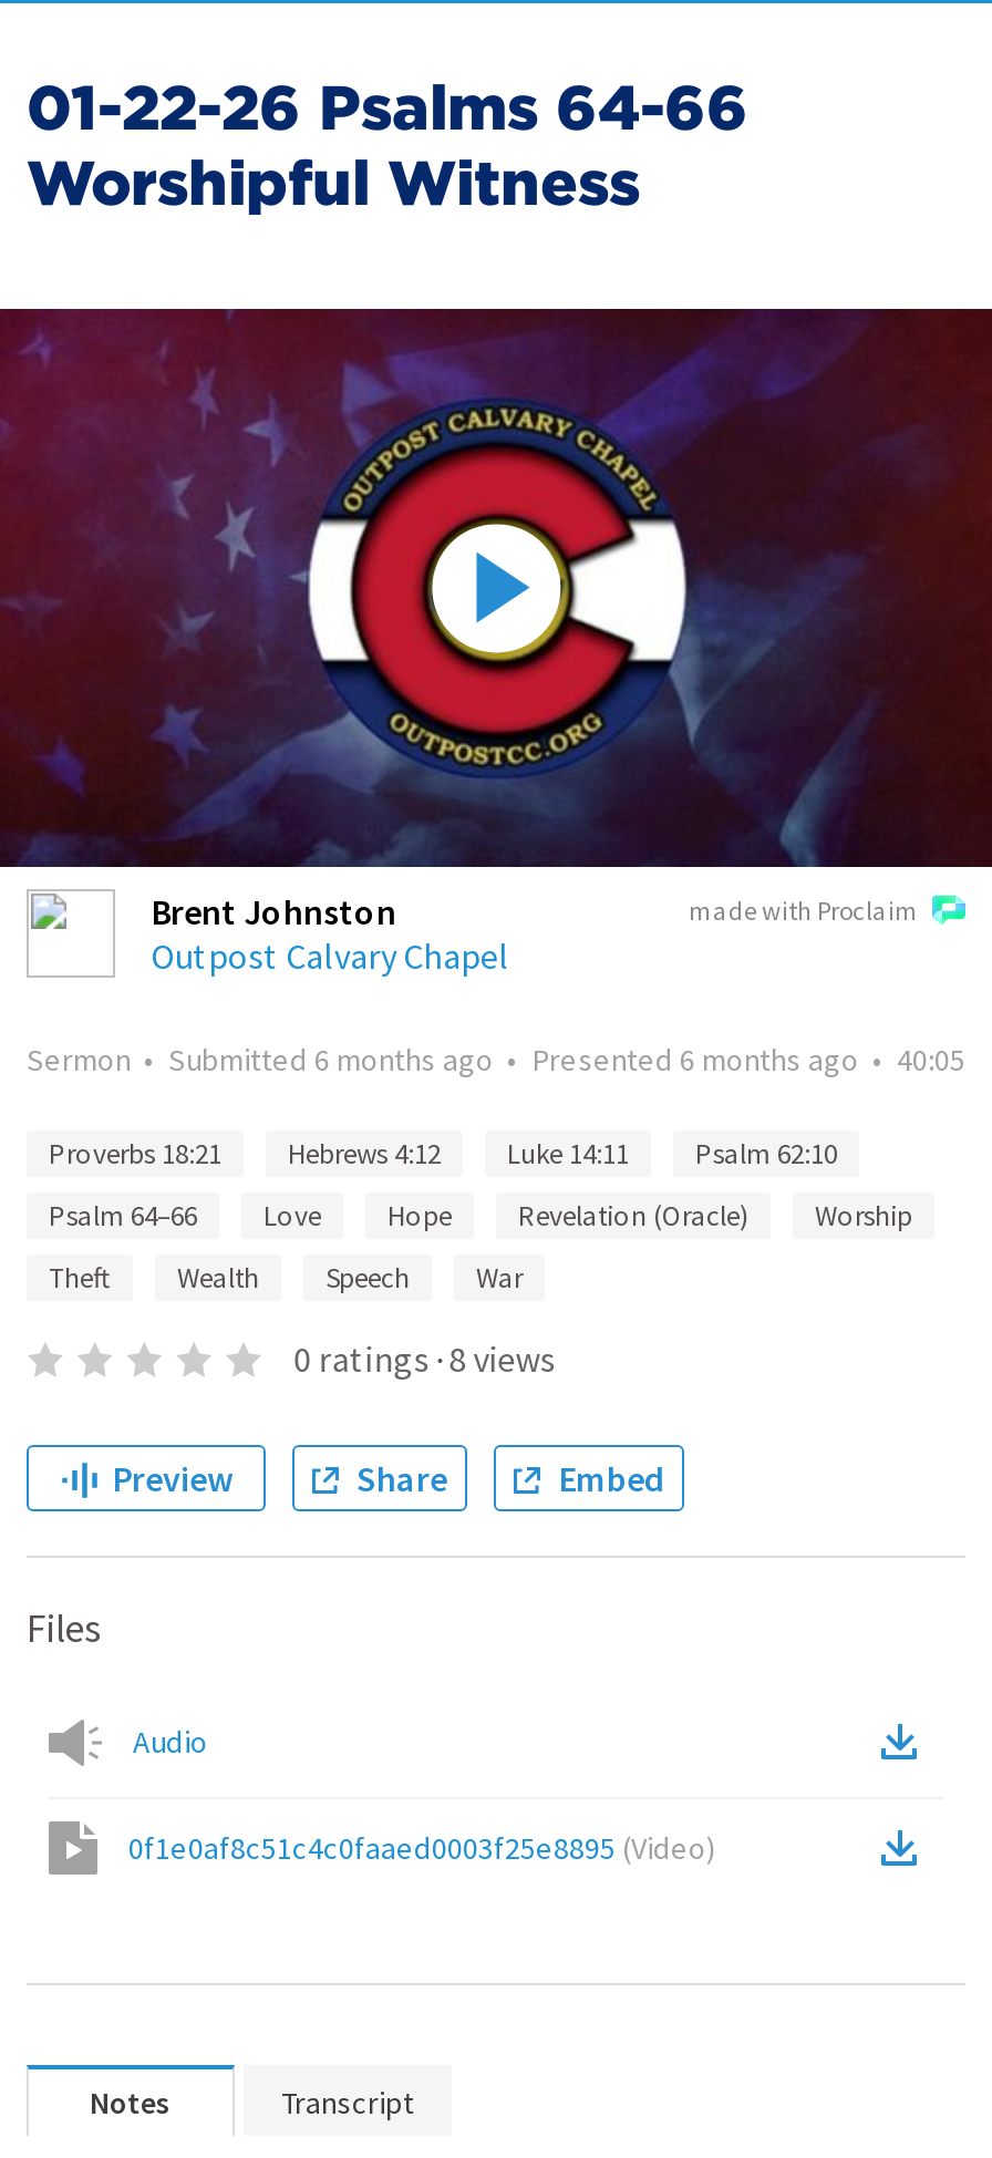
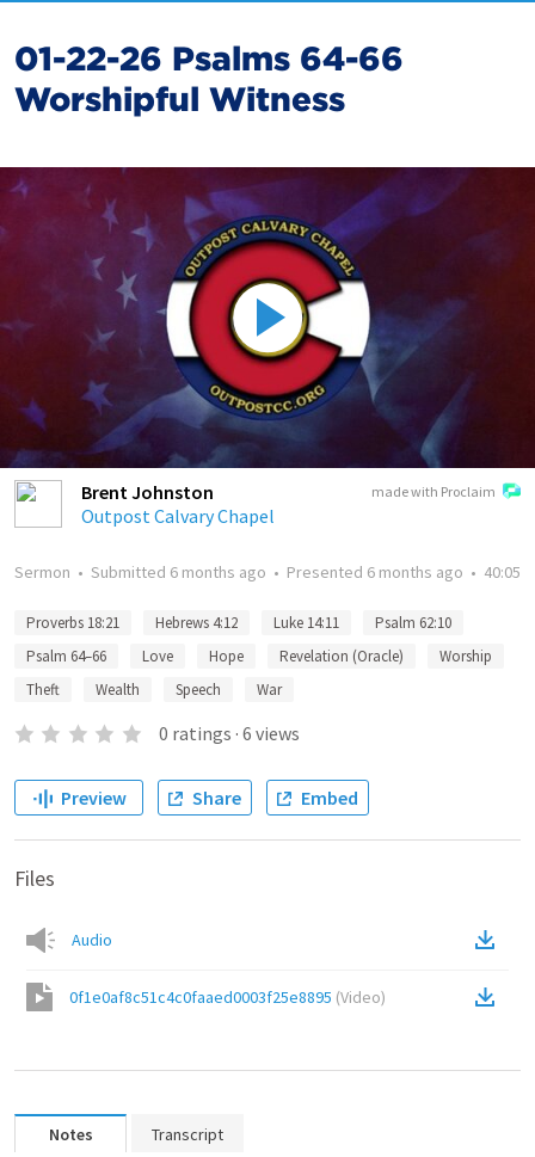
[294,1336,555,1381] 0 ratings · 8 views -> [158,721,299,745] 0 ratings · 6 views

